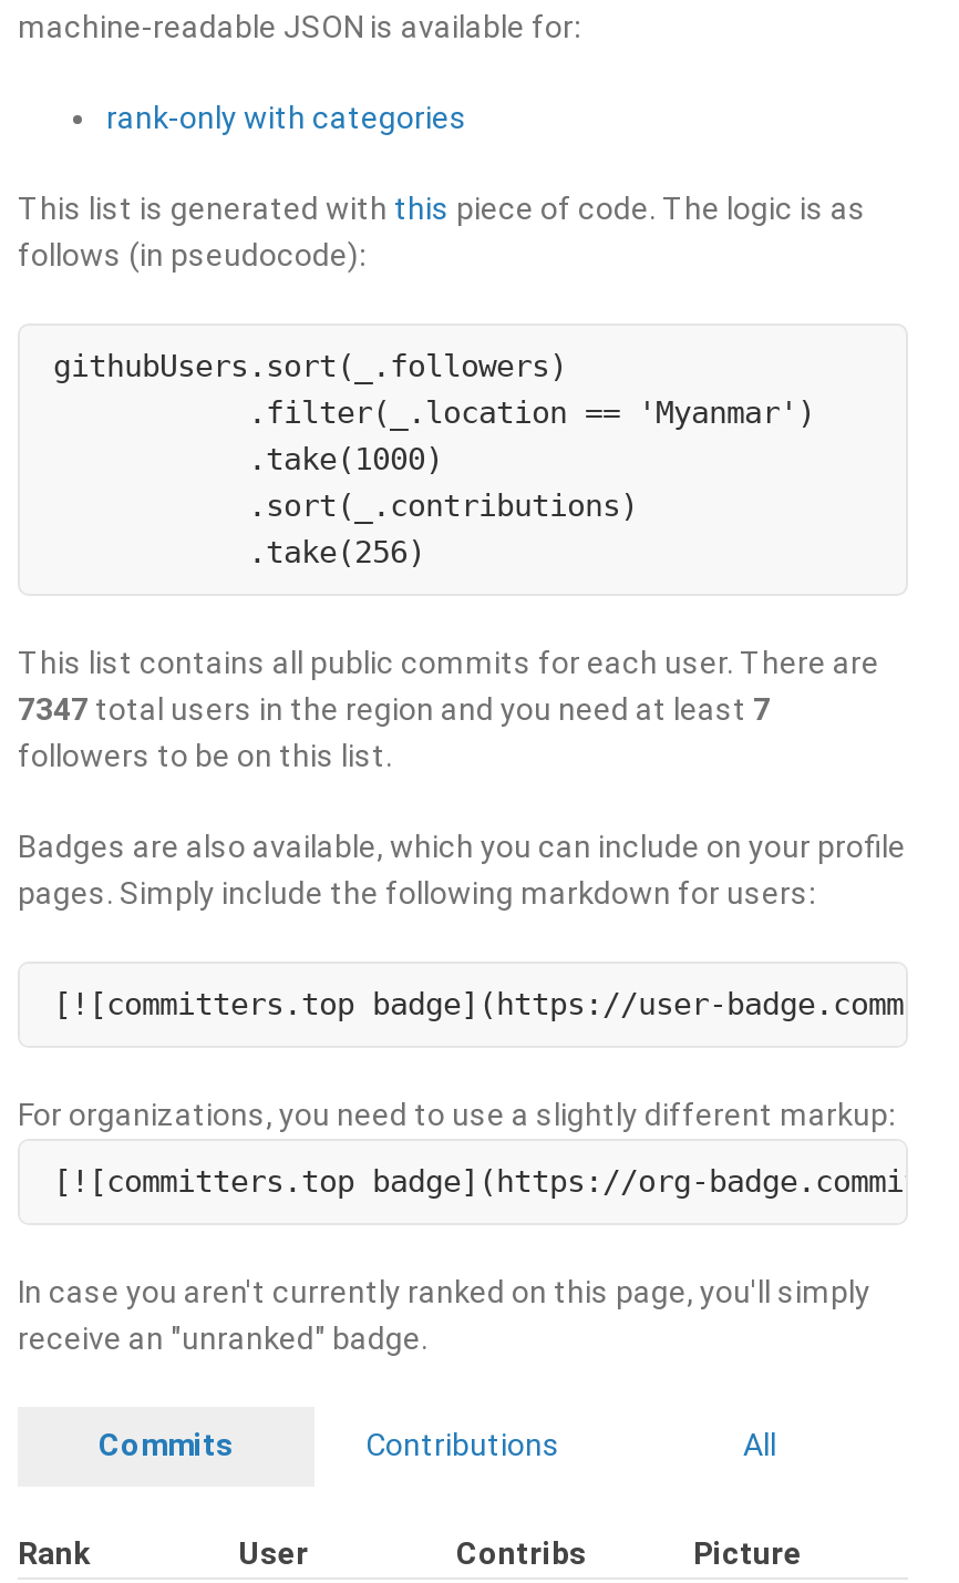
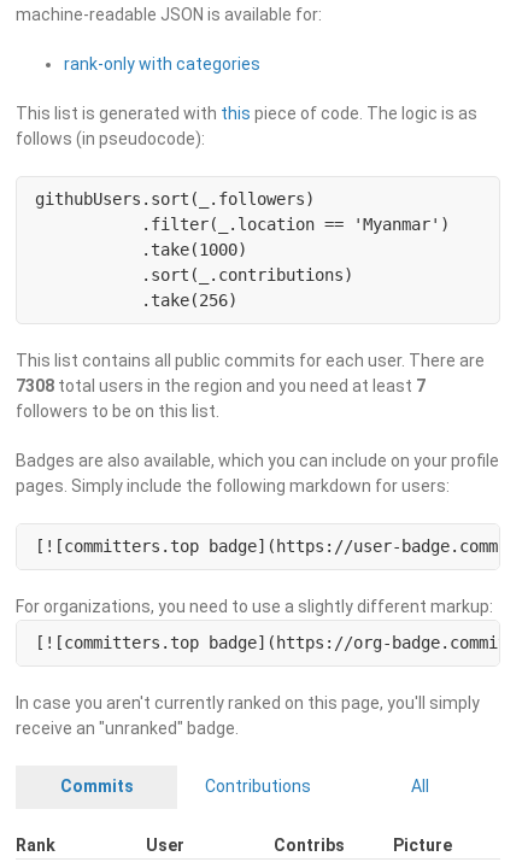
[18,691,771,727] 7347 total users in the region and you need at least 7 -> [16,376,426,395] 7308 total users in the region and you need at least 7

